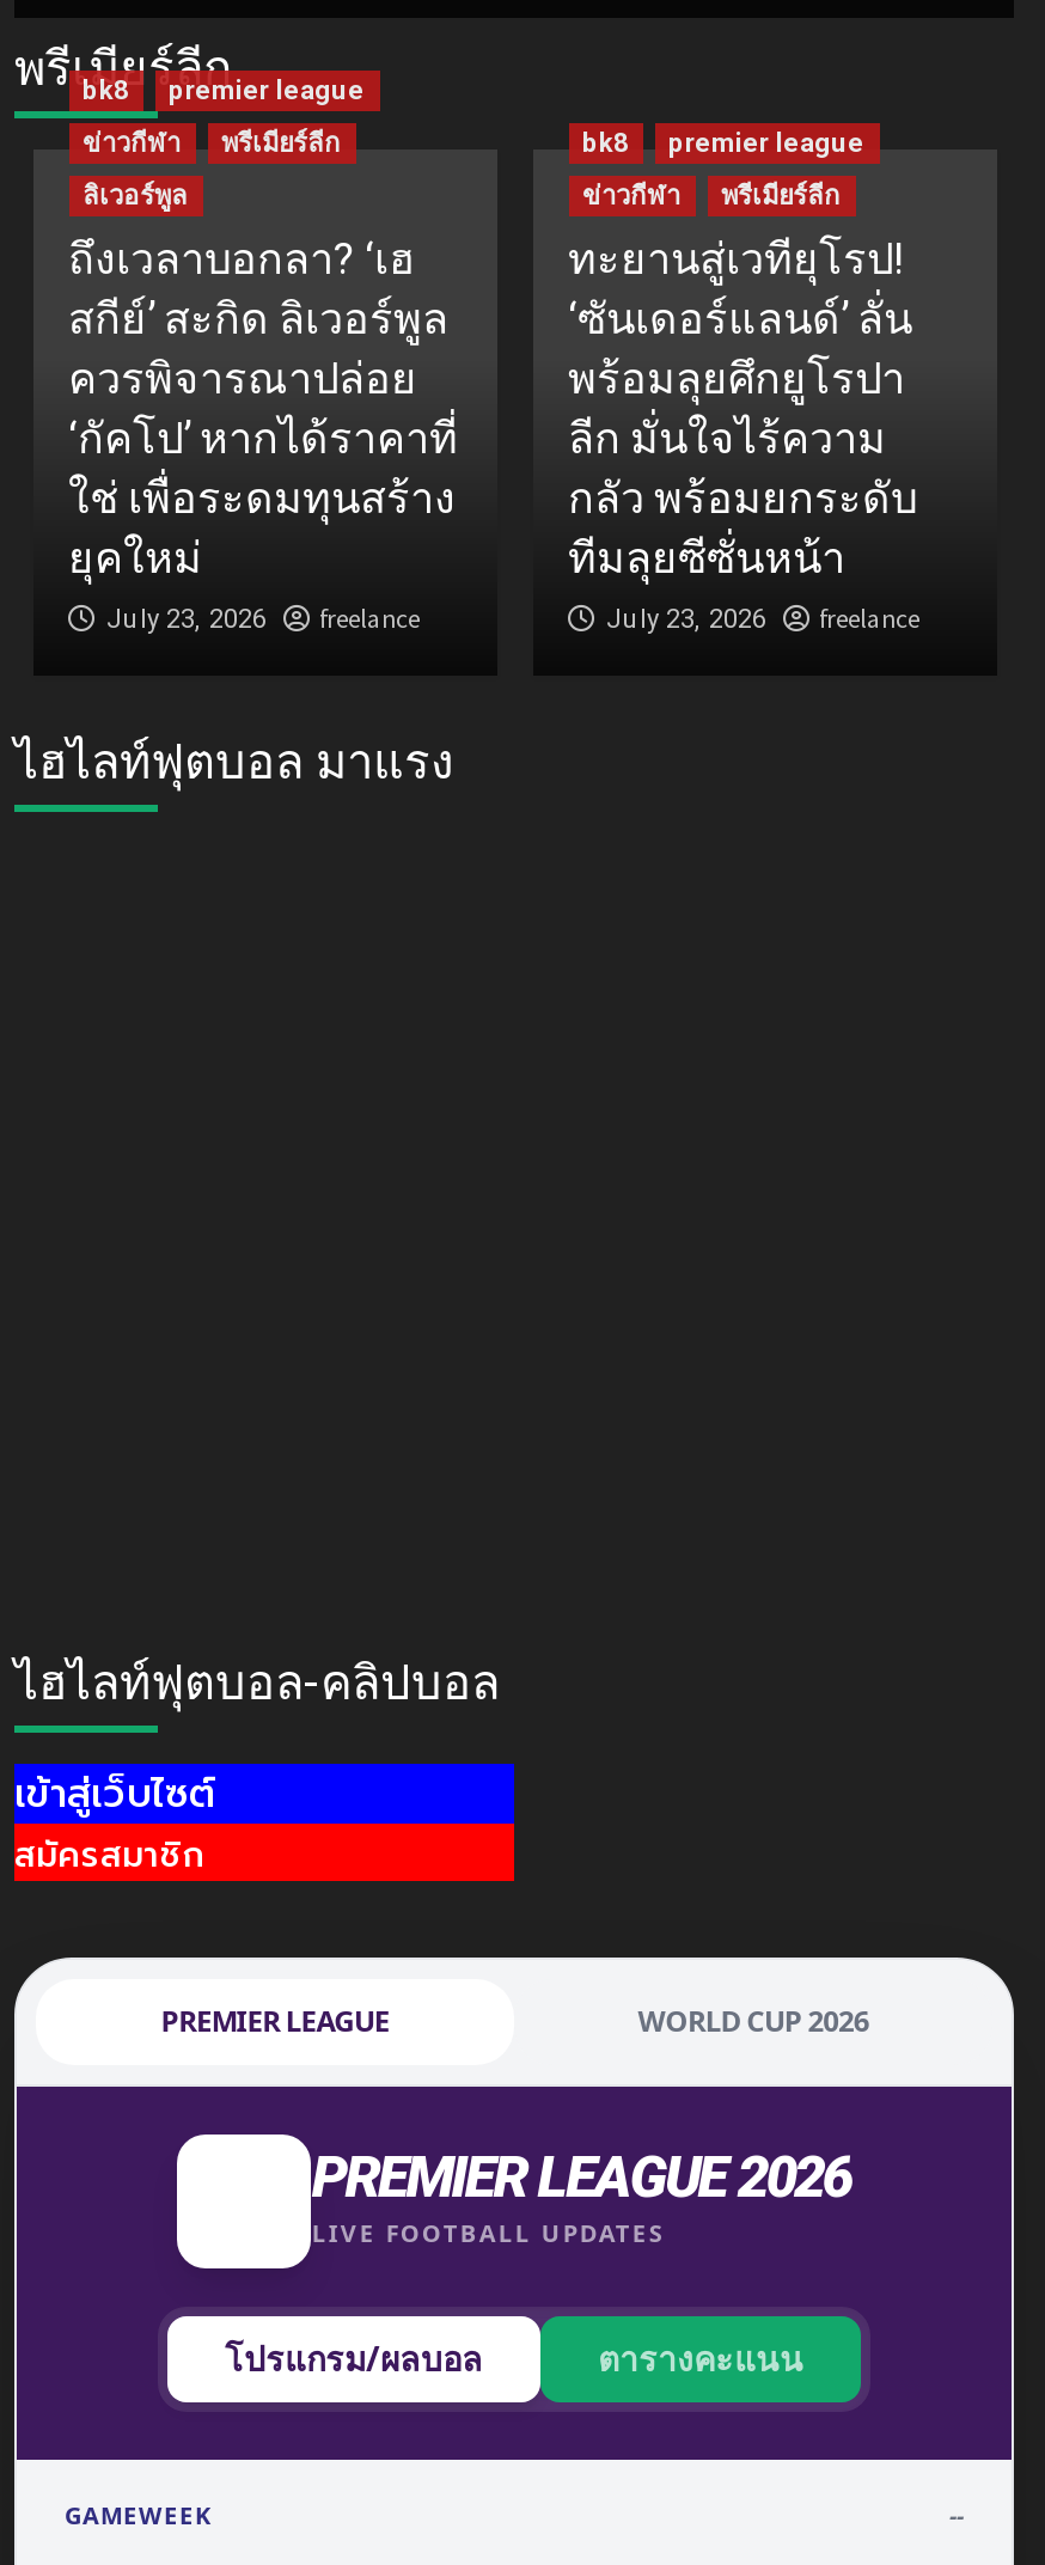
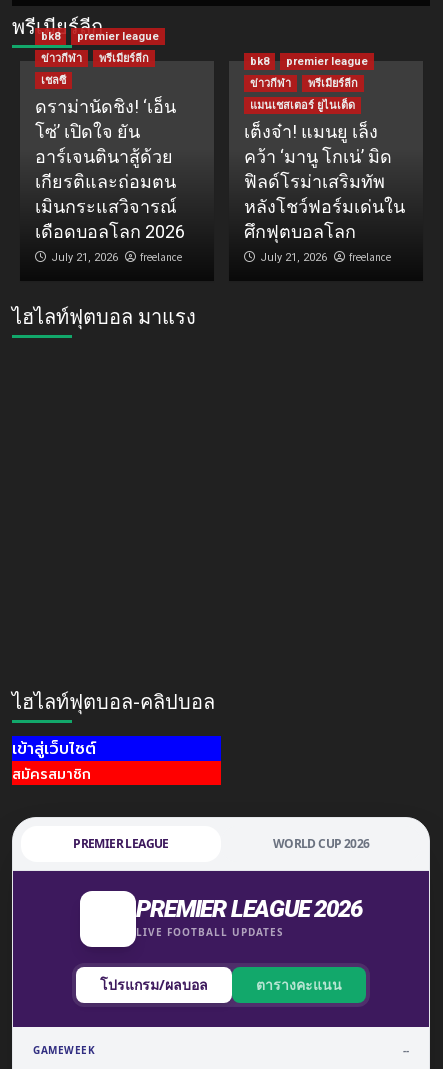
[68,180,458,634] ลิเวอร์พูล | ถึงเวลาบอกลา? ‘เฮ | สกีย์’ สะกิด ลิเวอร์พูล | ควรพิจารณาปล่อย | ‘กัคโป’ หากได้ราคาที่ | ใช่ เพื่อระดมทุนสร้าง | ยุคใหม่ | July 23, 2026 -> [34,74,184,264] เชลซี | ดราม่านัดชิง! ‘เอ็น | โซ่’ เปิดใจ ยัน | อาร์เจนตินาสู้ด้วย | เกียรติและถ่อมตน | เมินกระแสวิจารณ์ | เดือดบอลโลก 2026 | July 21, 2026
[568,232,917,634] ทะยานสู่เวทียุโรป! | ‘ซันเดอร์แลนด์’ ลั่น | พร้อมลุยศึกยูโรปา | ลีก มั่นใจไร้ความ | กลัว พร้อมยกระดับ | ทีมลุยซีซั่นหน้า | July 23, 2026 -> [243,99,404,264] แมนเชสเตอร์ ยูไนเต็ด | เต็งจ๋า! แมนยู เล็ง | คว้า ‘มานู โกเน่’ มิด | ฟิลด์โรม่าเสริมทัพ | หลังโชว์ฟอร์มเด่นใน | ศึกฟุตบอลโลก | July 21, 2026

